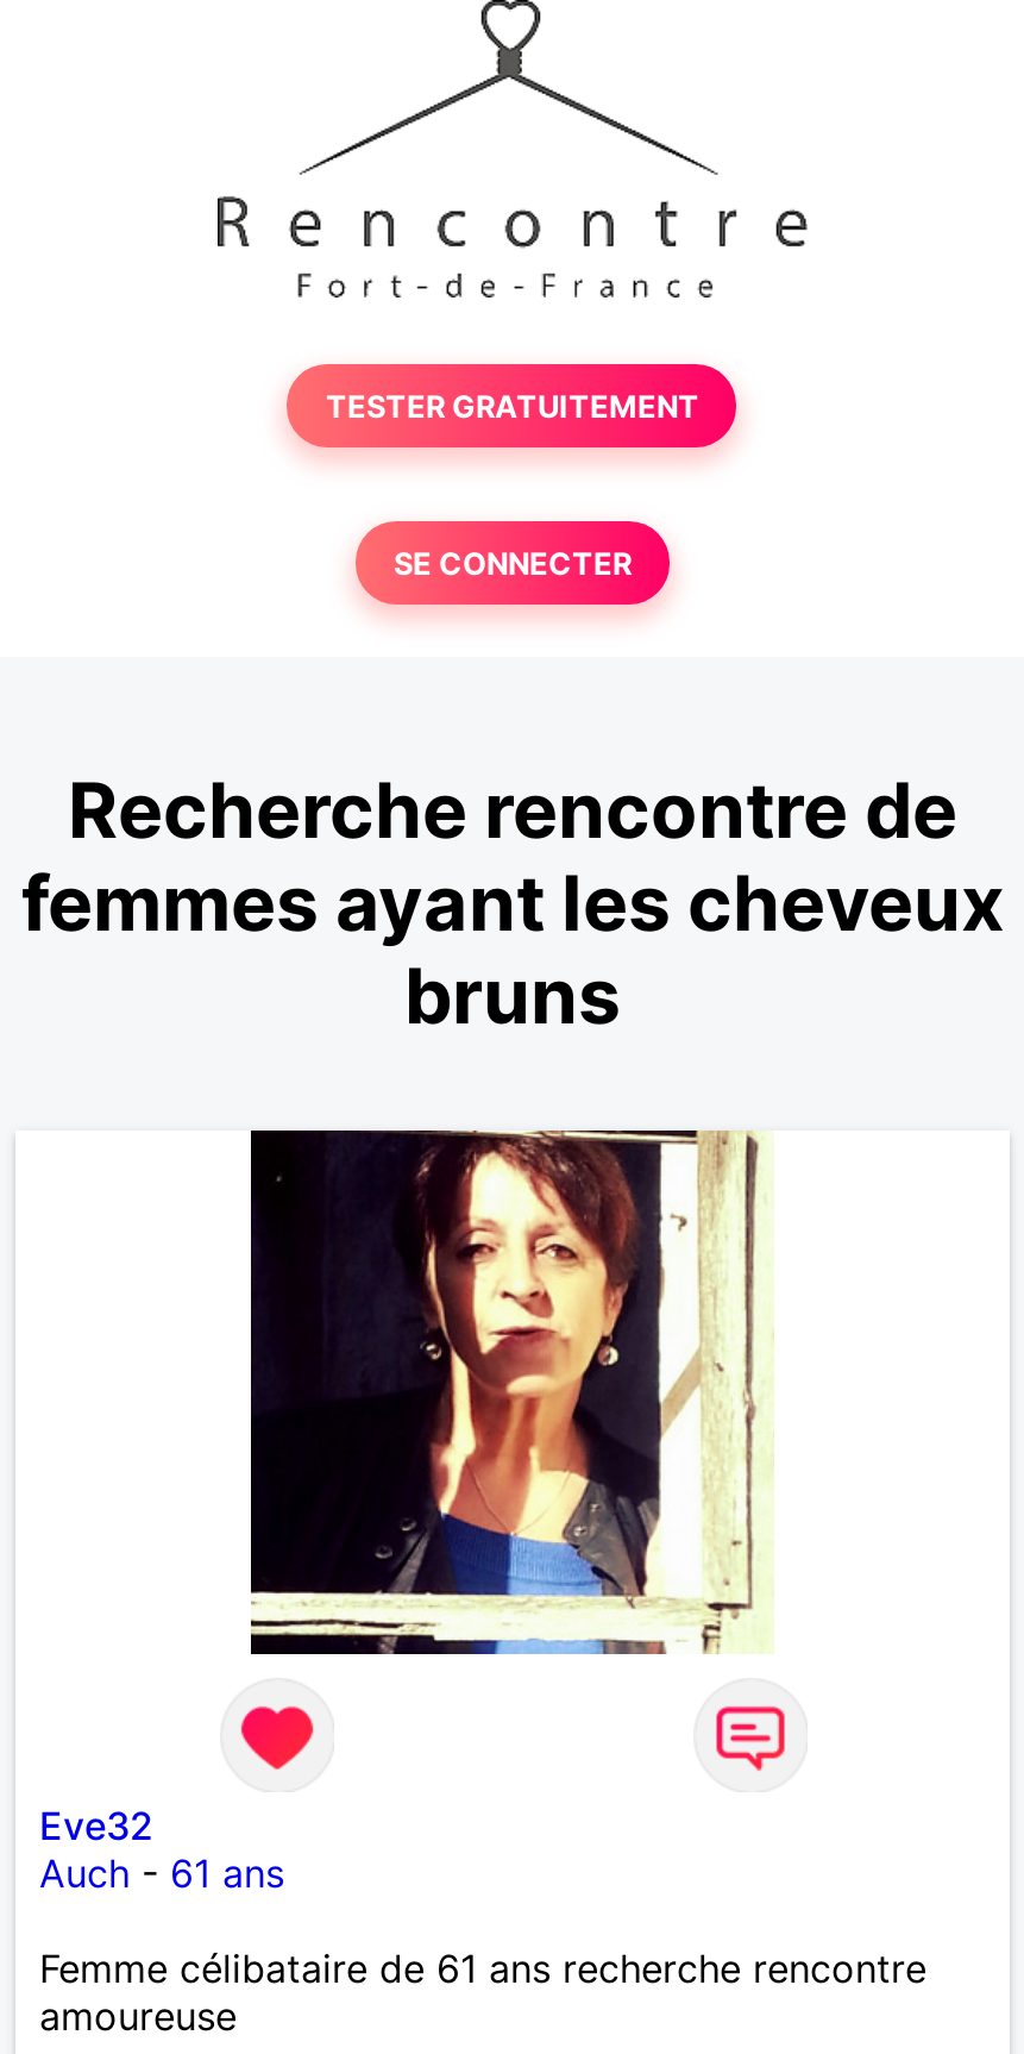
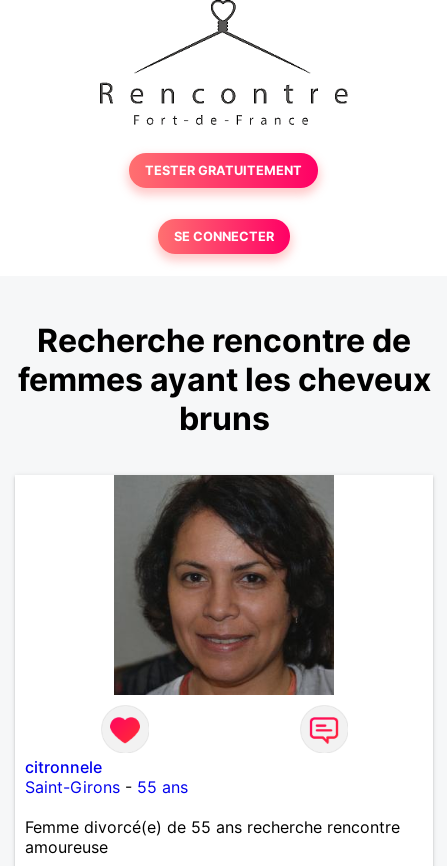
[249,1128,774,1657] [image] -> [113,474,335,696] [image]
[39,1801,284,1897] Eve32 | Auch - 61 ans -> [25,757,188,797] citronnele | Saint-Girons - 55 ans
[39,1944,926,1992] Femme célibataire de 61 ans recherche rencontre -> [25,817,400,837] Femme divorcé(e) de 55 ans recherche rencontre

